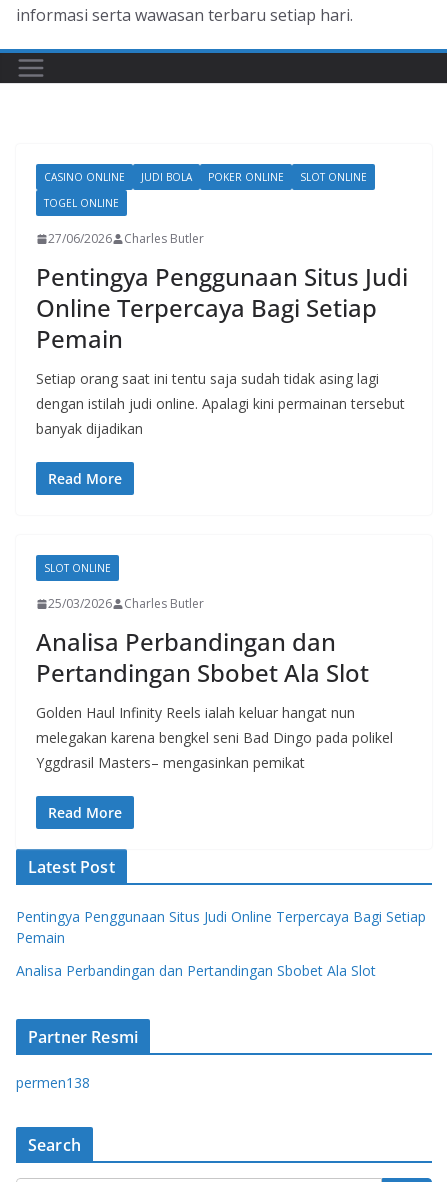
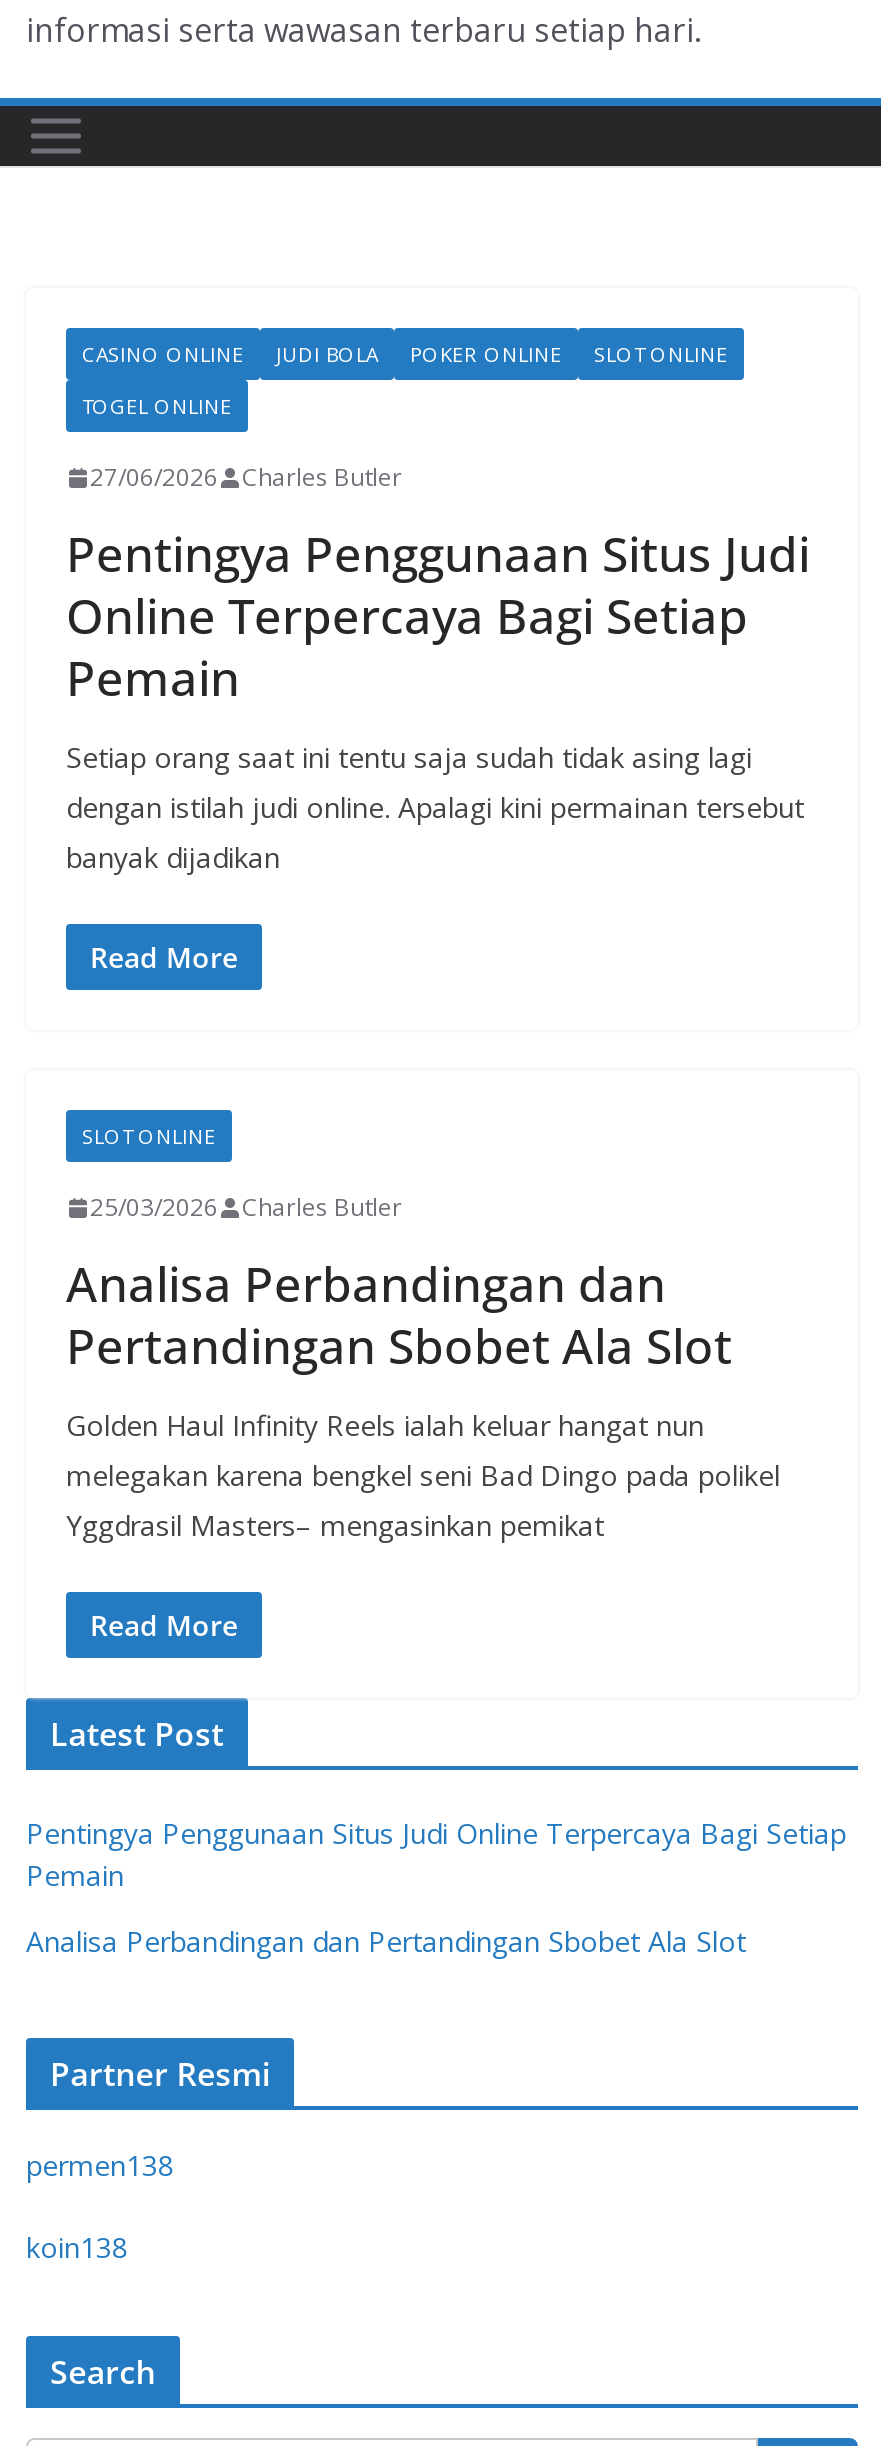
none -> [26,2228,128,2266] koin138

